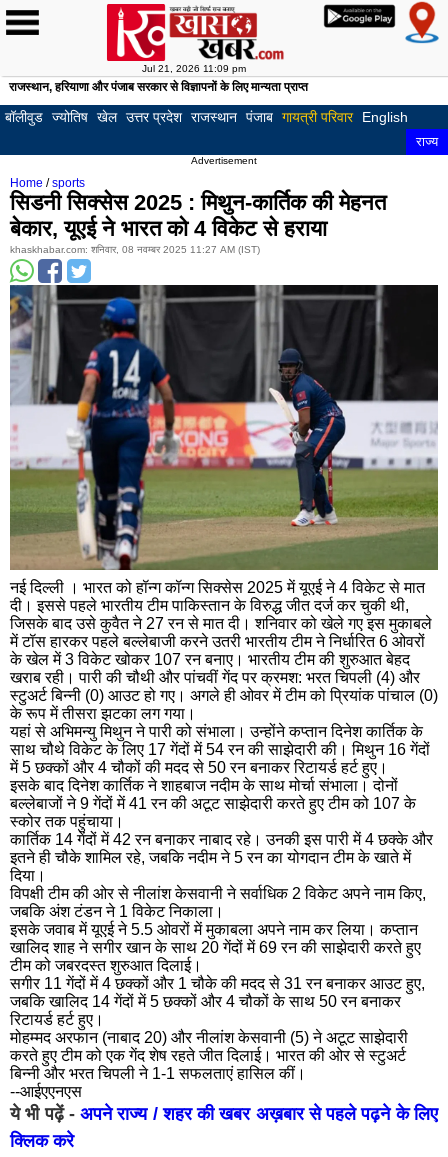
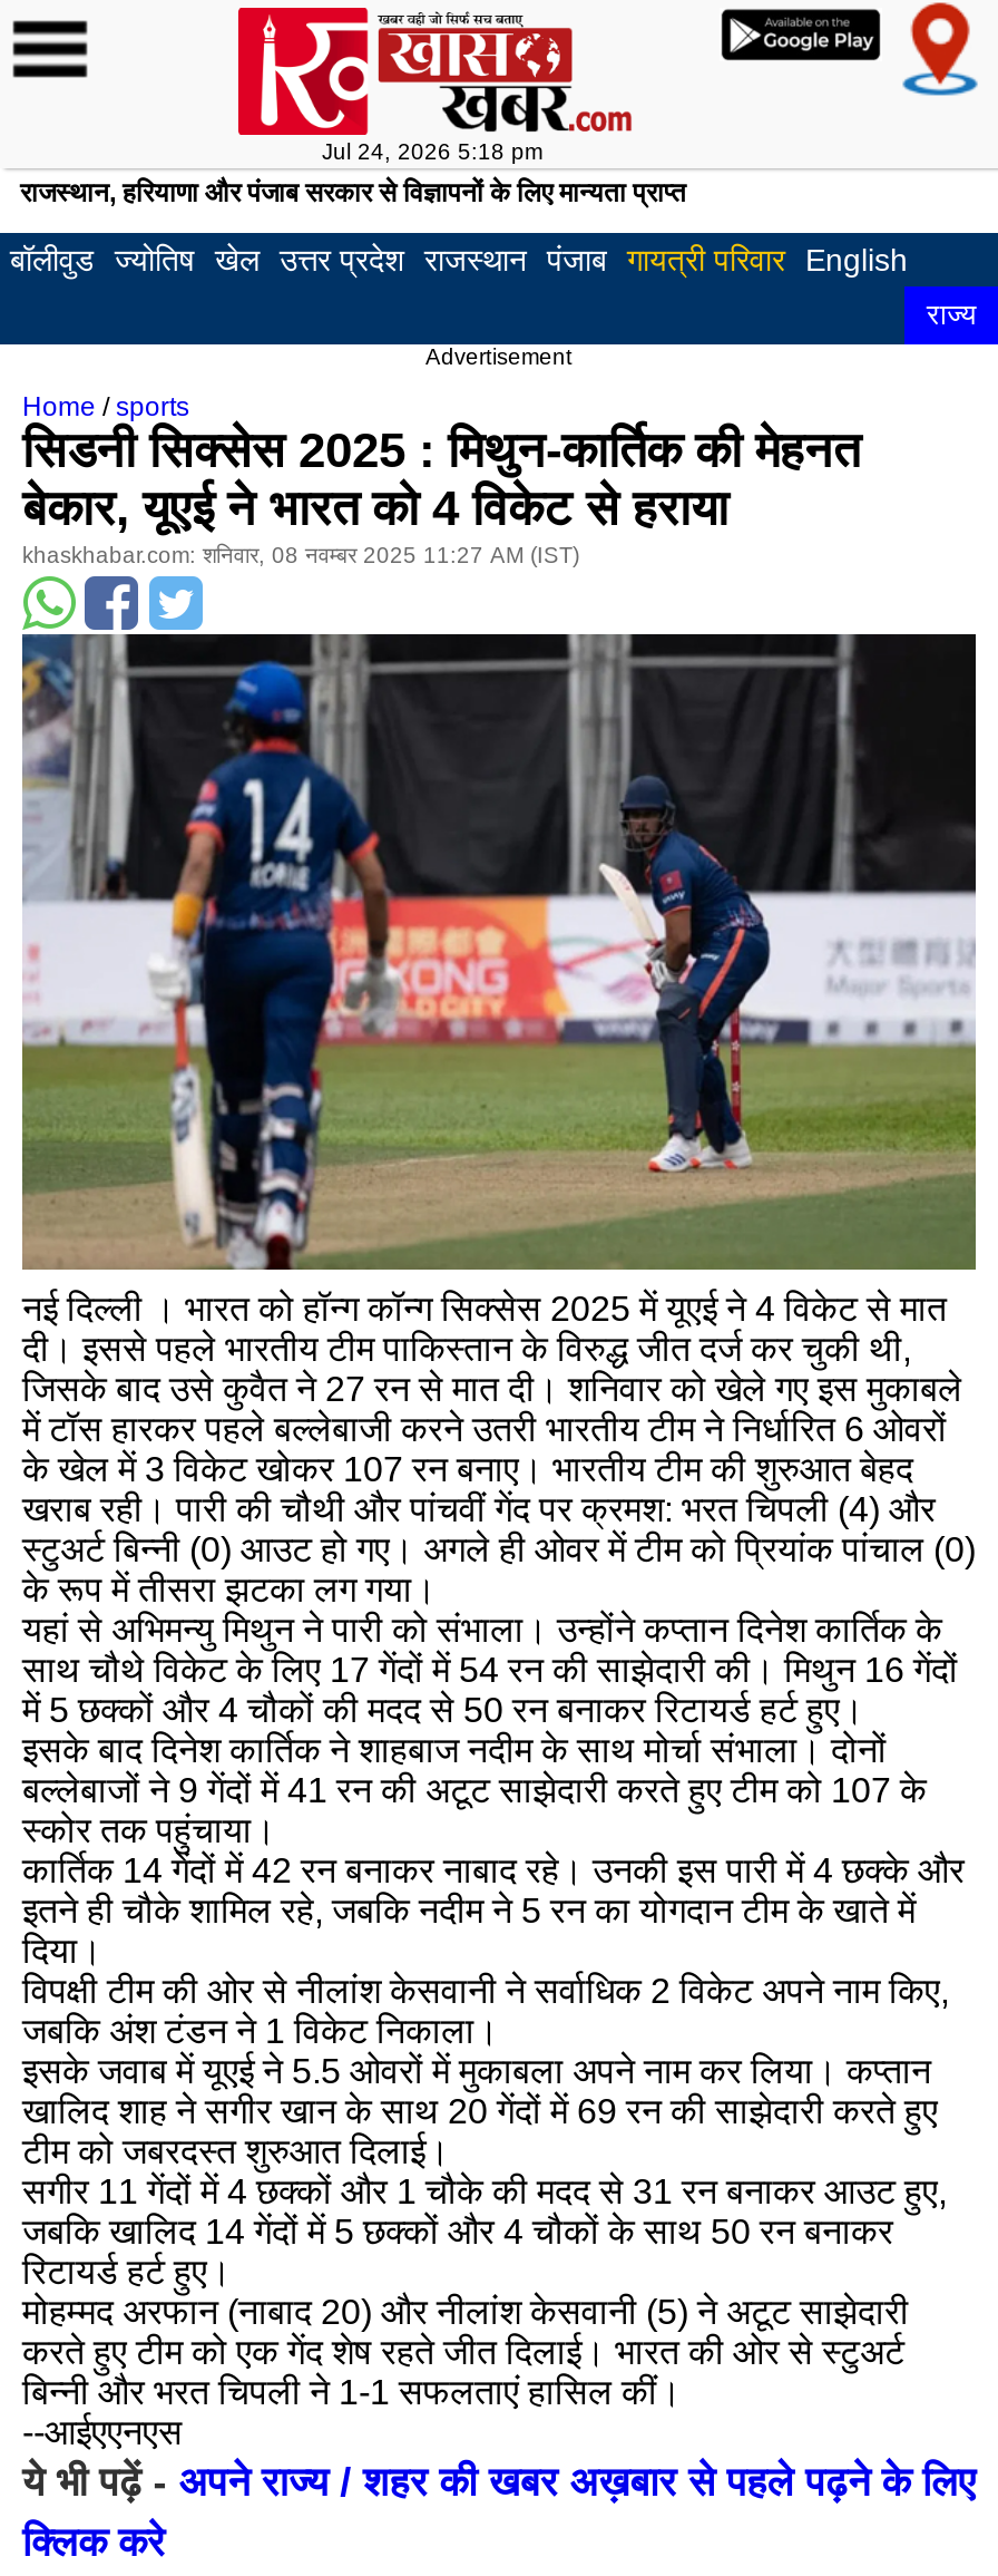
[142,63,246,74] Jul 21, 2026 11:09 pm -> [322,139,542,164] Jul 24, 2026 5:18 pm

